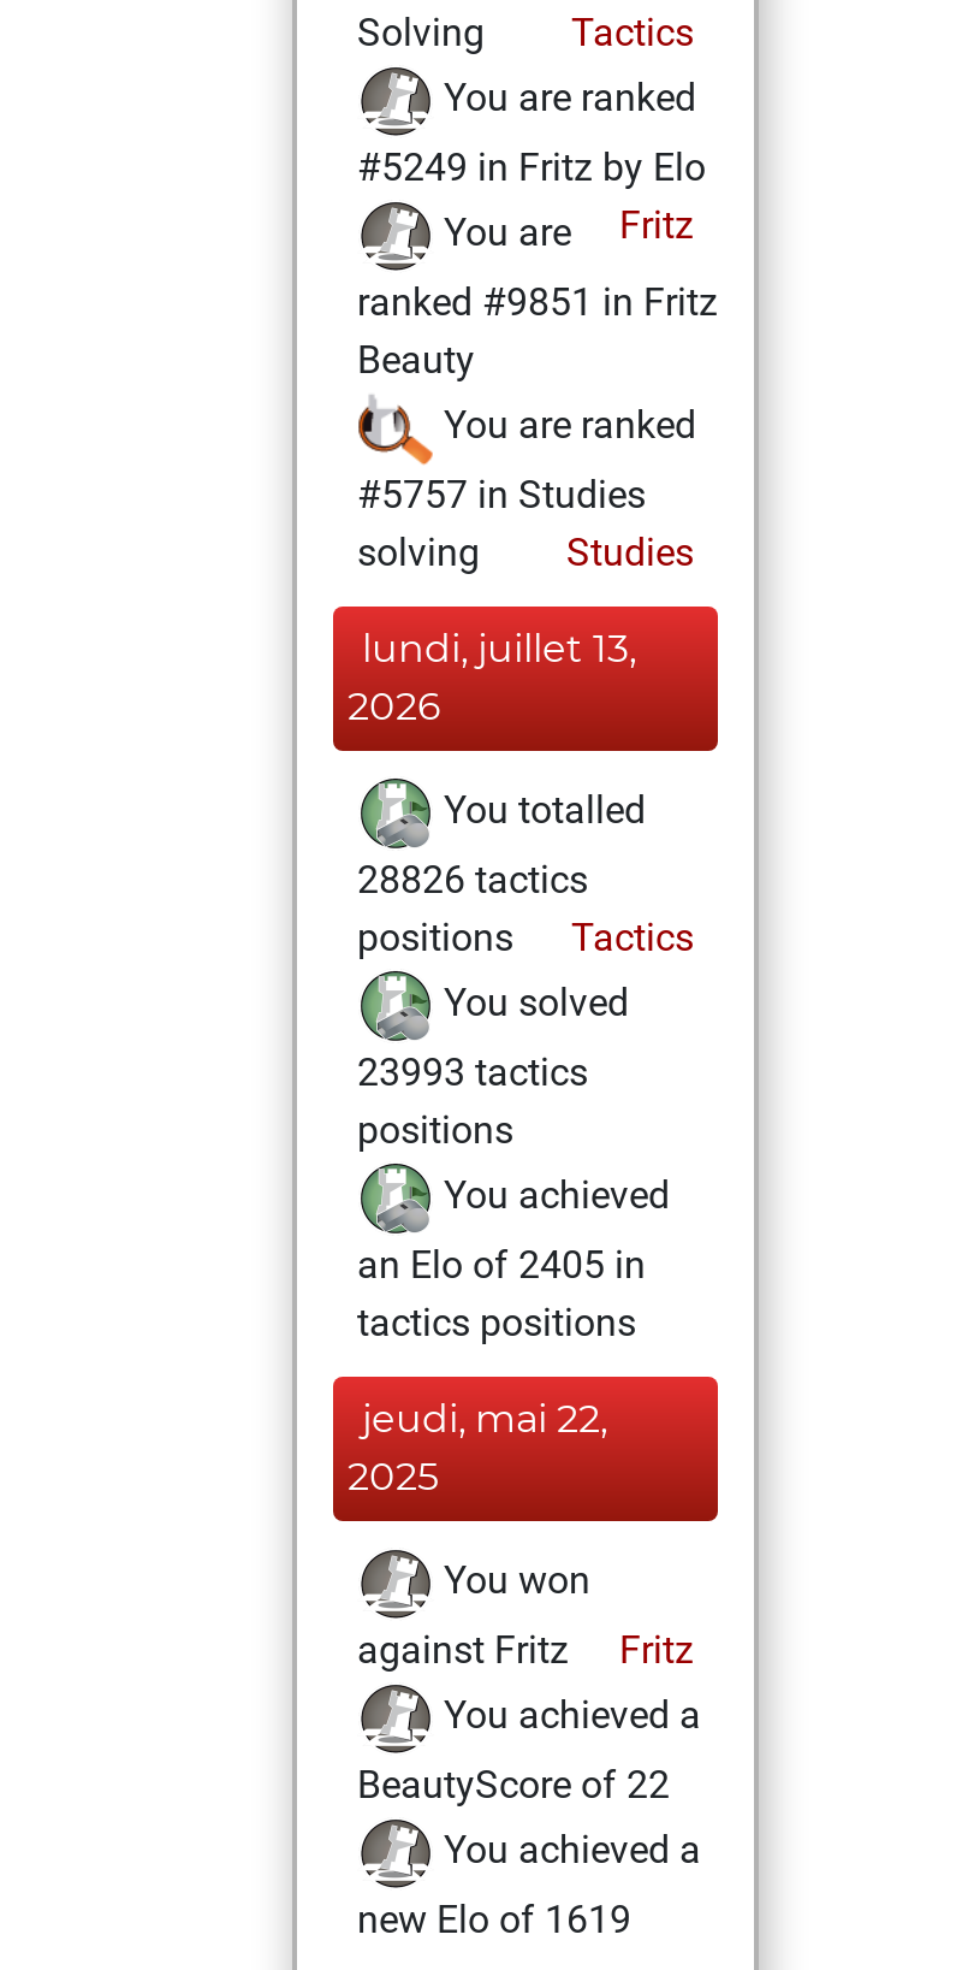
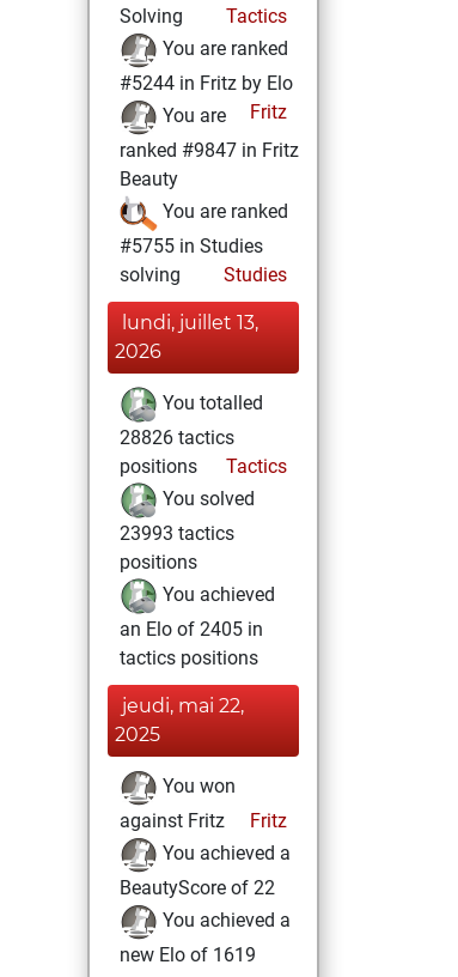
[357,144,706,190] #5249 in Fritz by Elo -> [120,72,293,95] #5244 in Fritz by Elo
[357,279,718,325] ranked #9851 in Fritz -> [120,139,299,162] ranked #9847 in Fritz
[357,472,646,517] #5757 in Studies -> [120,235,263,257] #5755 in Studies

